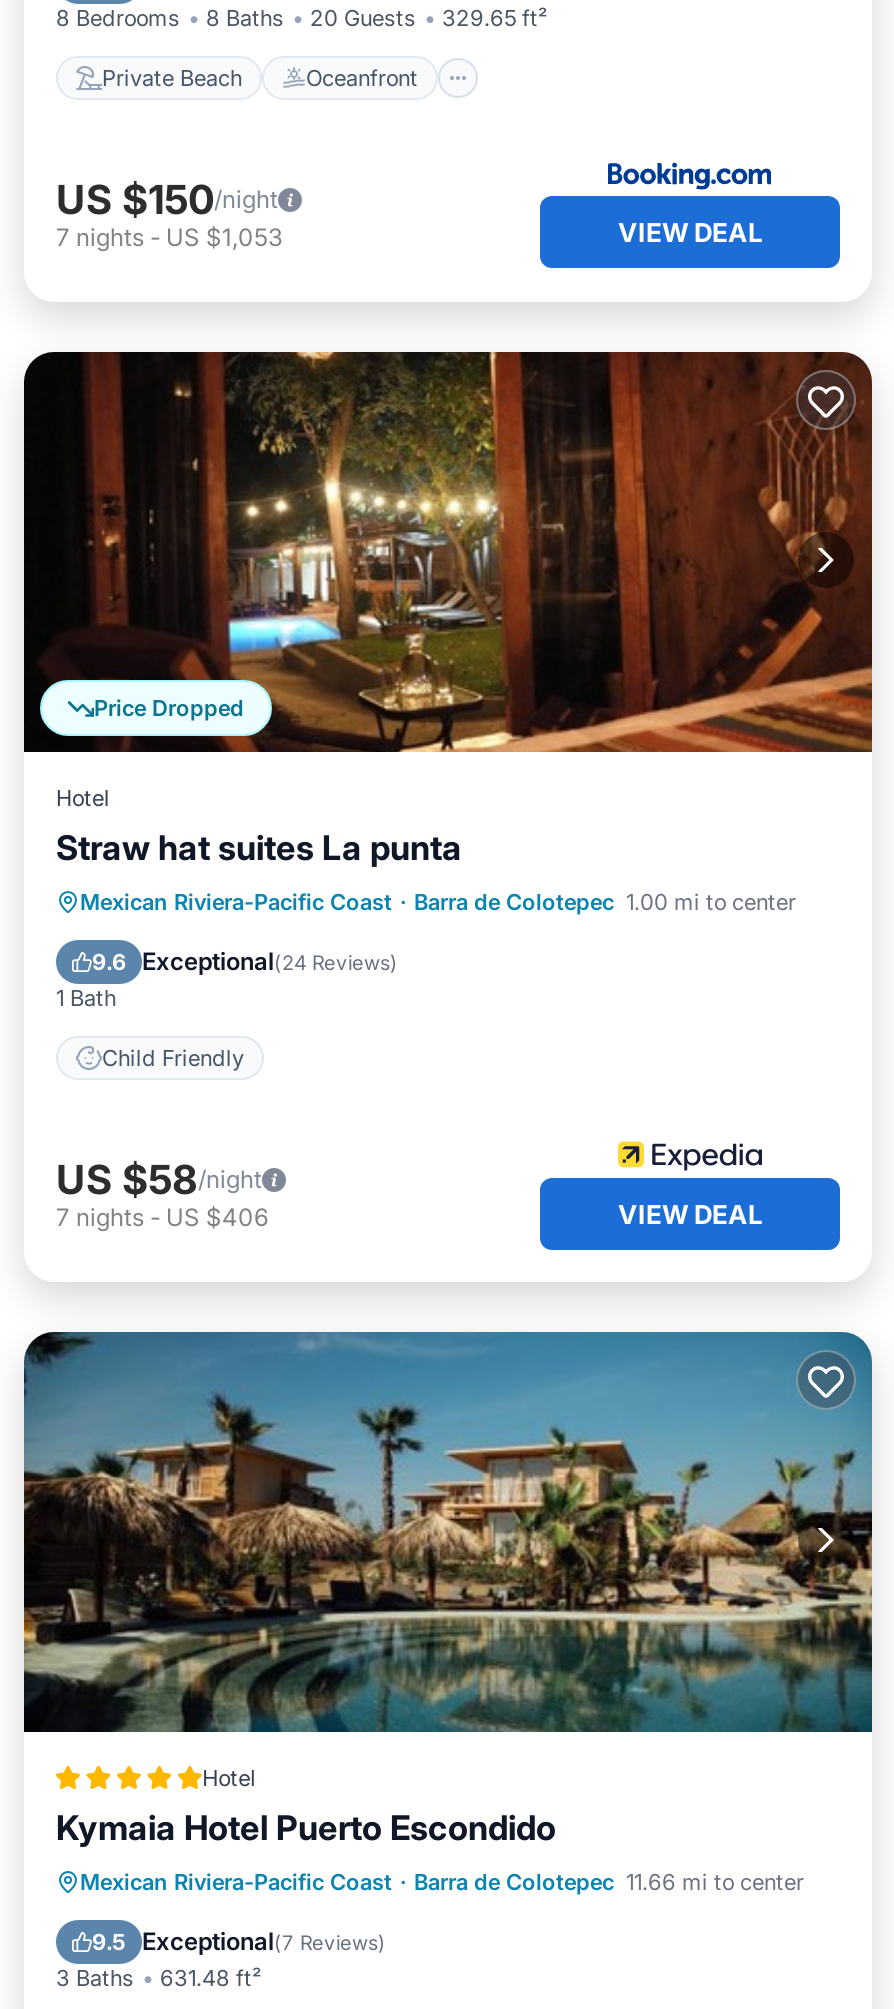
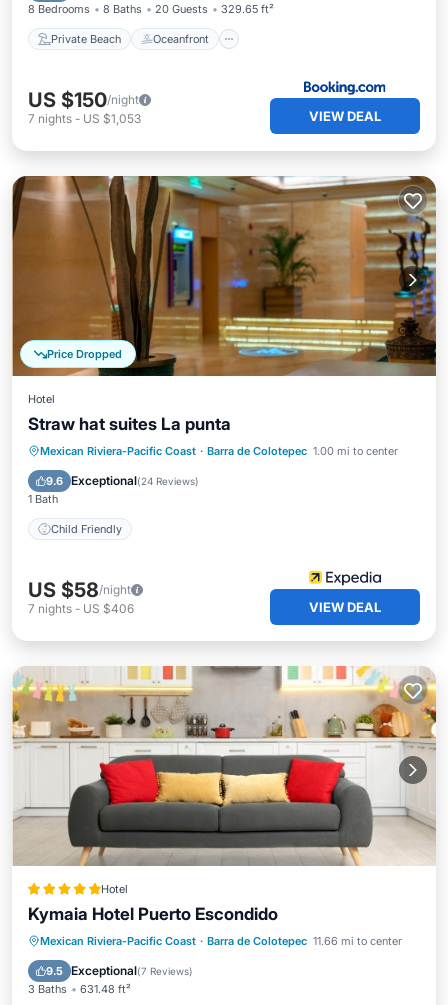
[22,350,874,754] [image] -> [12,175,437,377] [image]
[22,1330,874,1734] [image] -> [12,665,437,867] [image]

